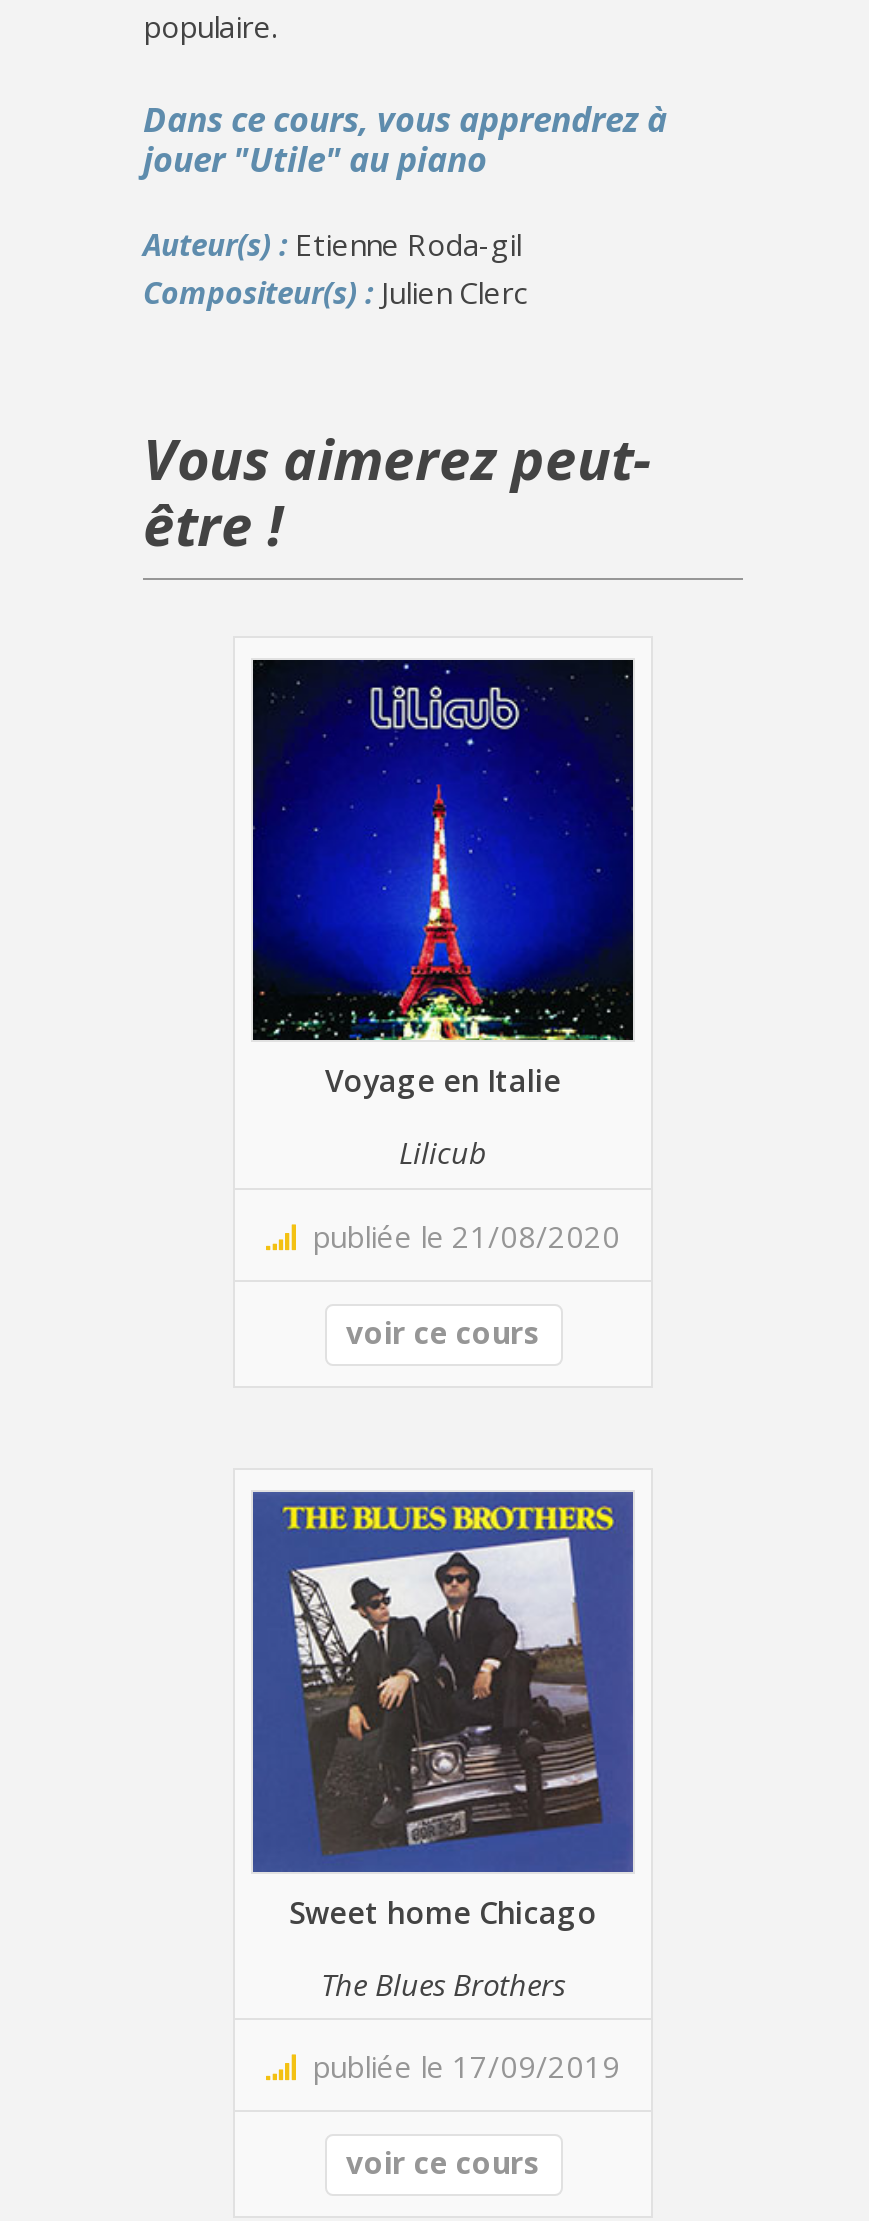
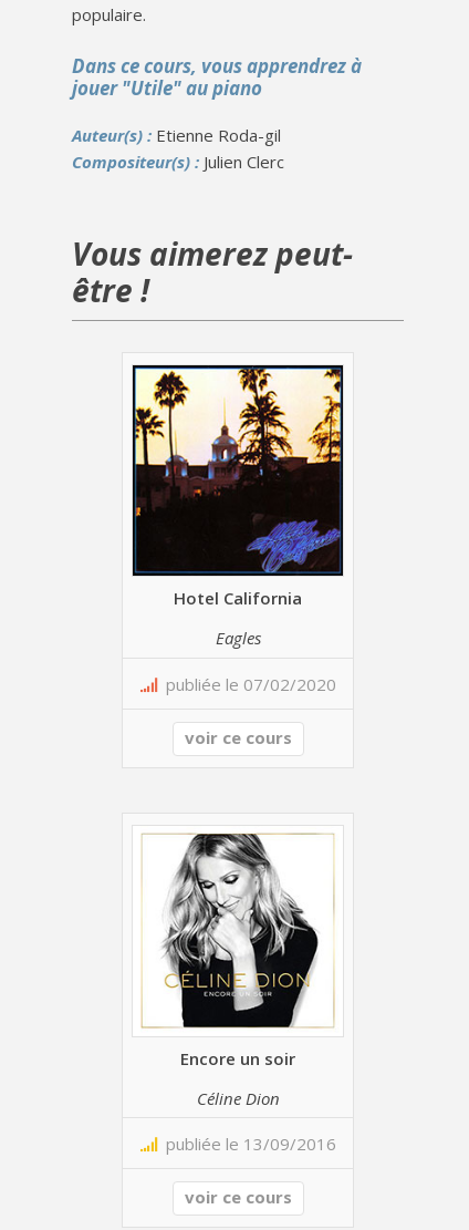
[253,660,633,1100] [image] | Voyage en Italie -> [133,365,343,609] [image] | Hotel California
[399,1132,487,1172] Lilicub -> [215,627,260,649] Eagles
[296,1216,620,1256] publiée le 21/08/2020 -> [157,673,336,695] publiée le 07/02/2020
[251,1490,635,1932] [image] | Sweet home Chicago -> [133,826,343,1069] [image] | Encore un soir
[321,1964,565,2004] The Blues Brothers -> [196,1087,279,1109] Céline Dion
[296,2046,620,2086] publiée le 17/09/2019 -> [157,1133,336,1155] publiée le 13/09/2016

